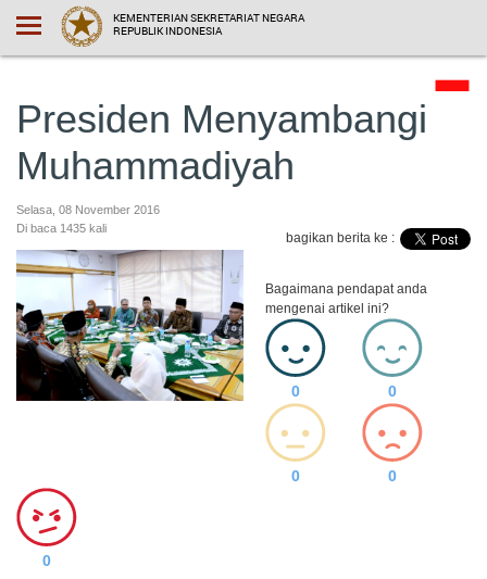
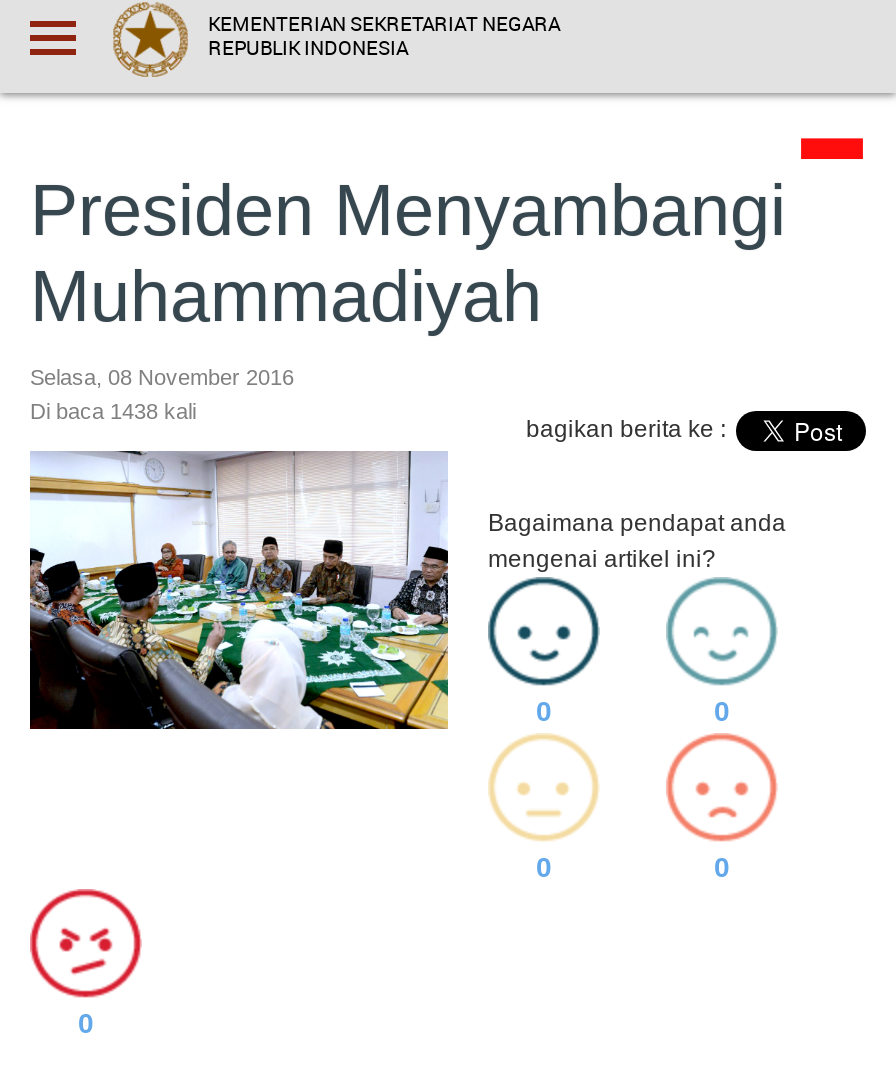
[16,222,107,235] Di baca 1435 kali -> [30,399,196,423] Di baca 1438 kali

